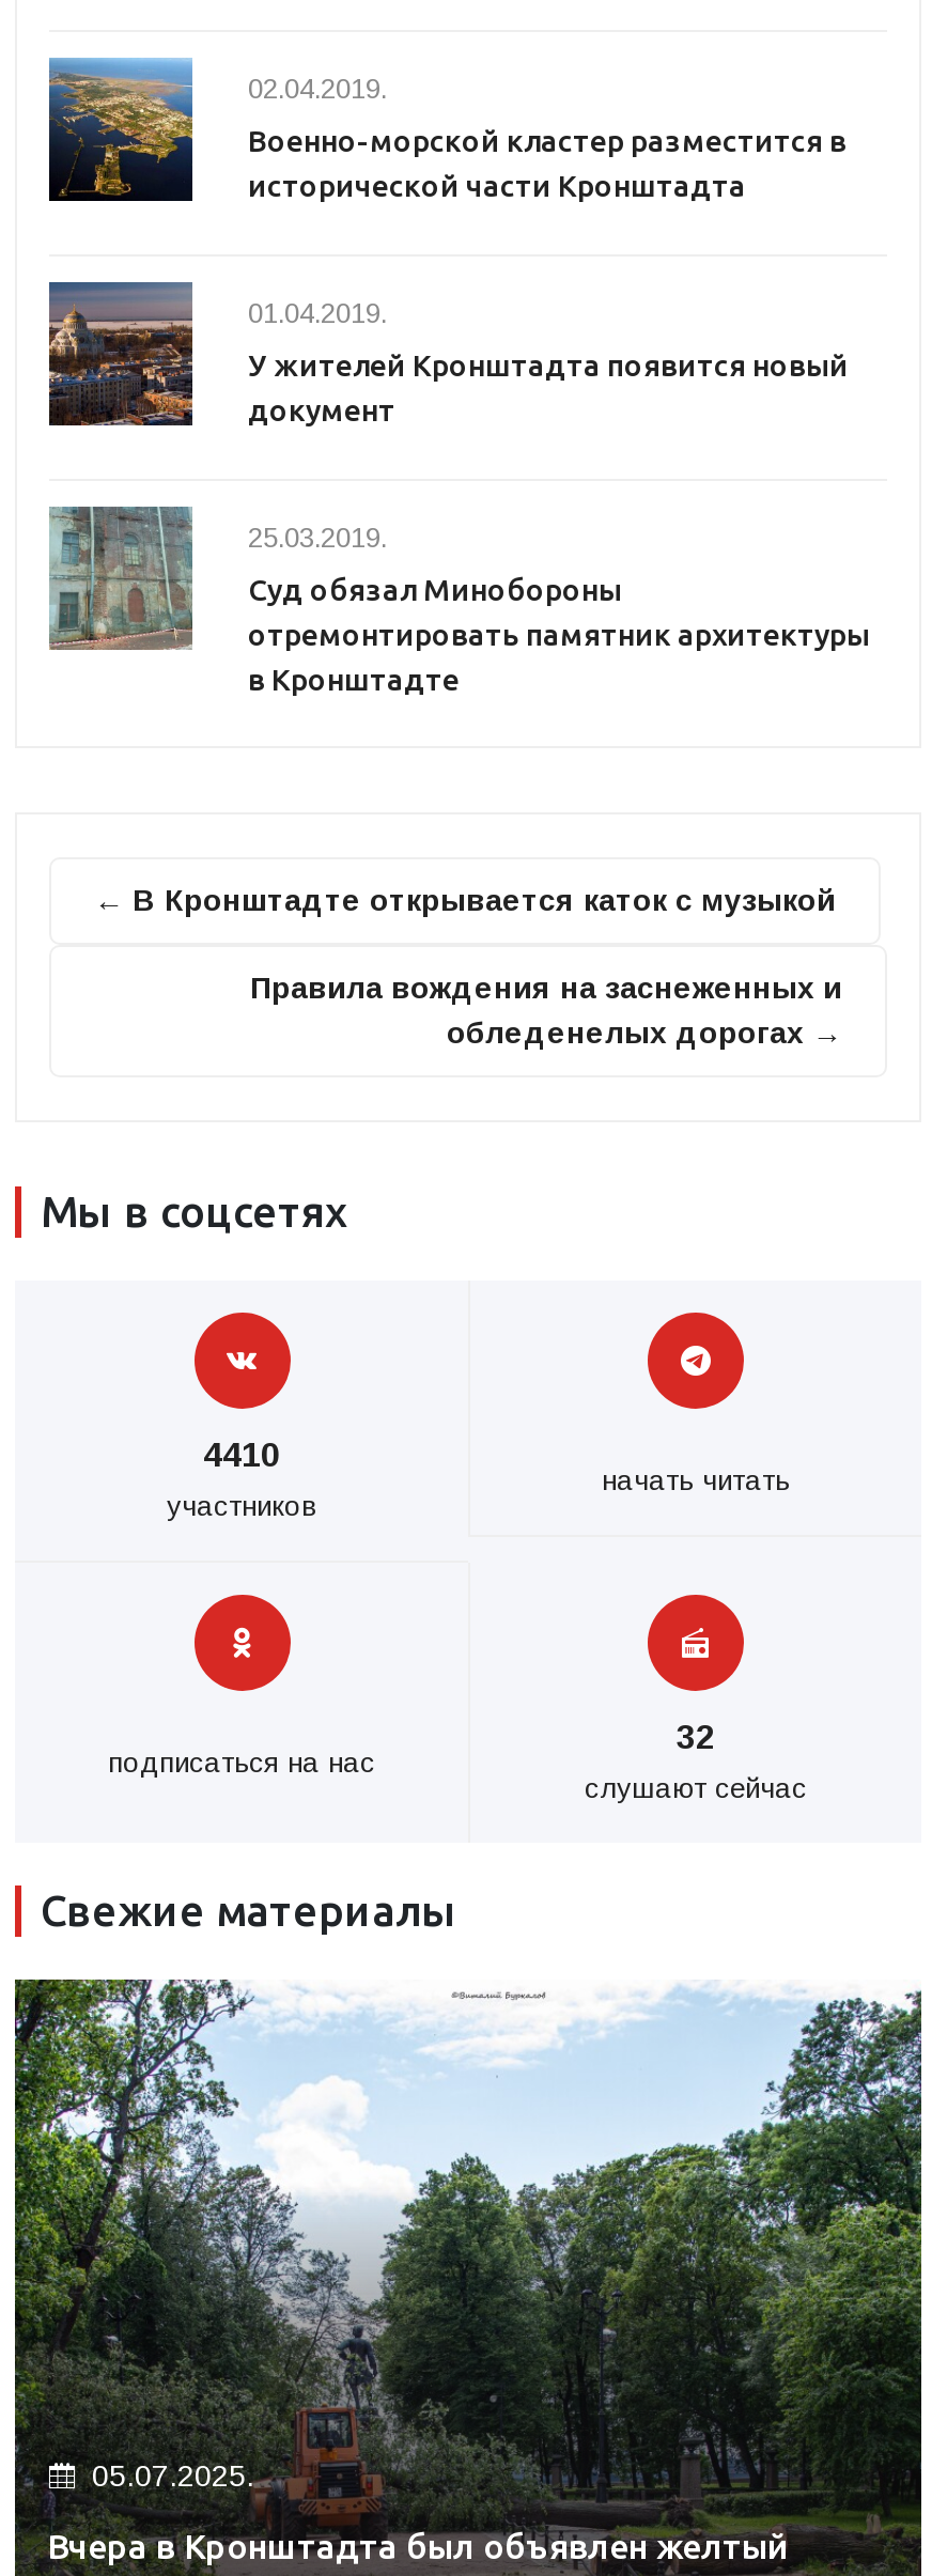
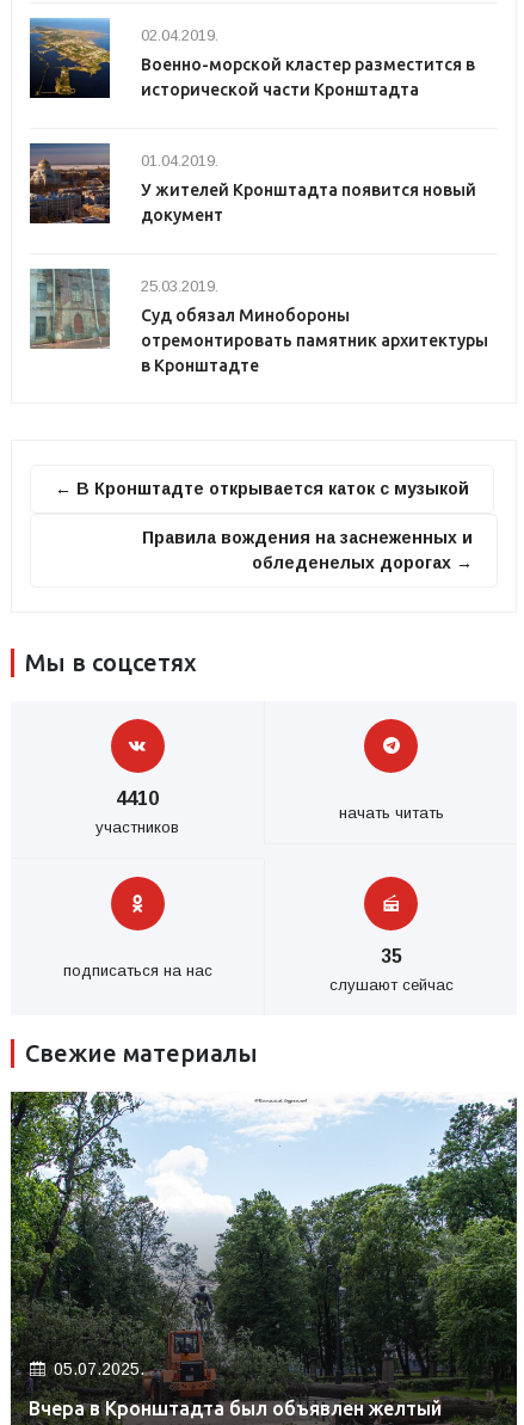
[677,1719,715,1755] 32 -> [380,946,402,966] 35

